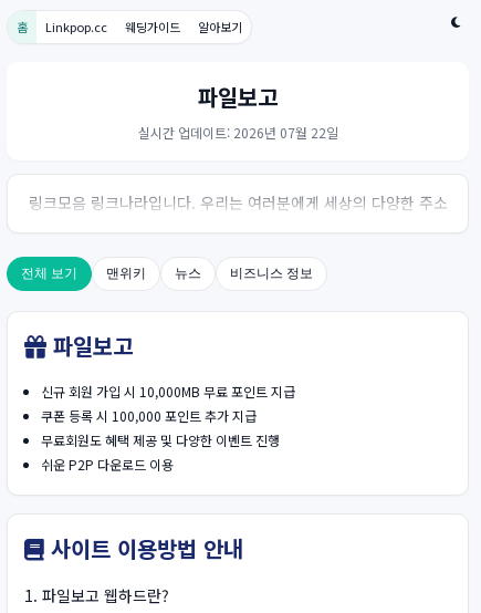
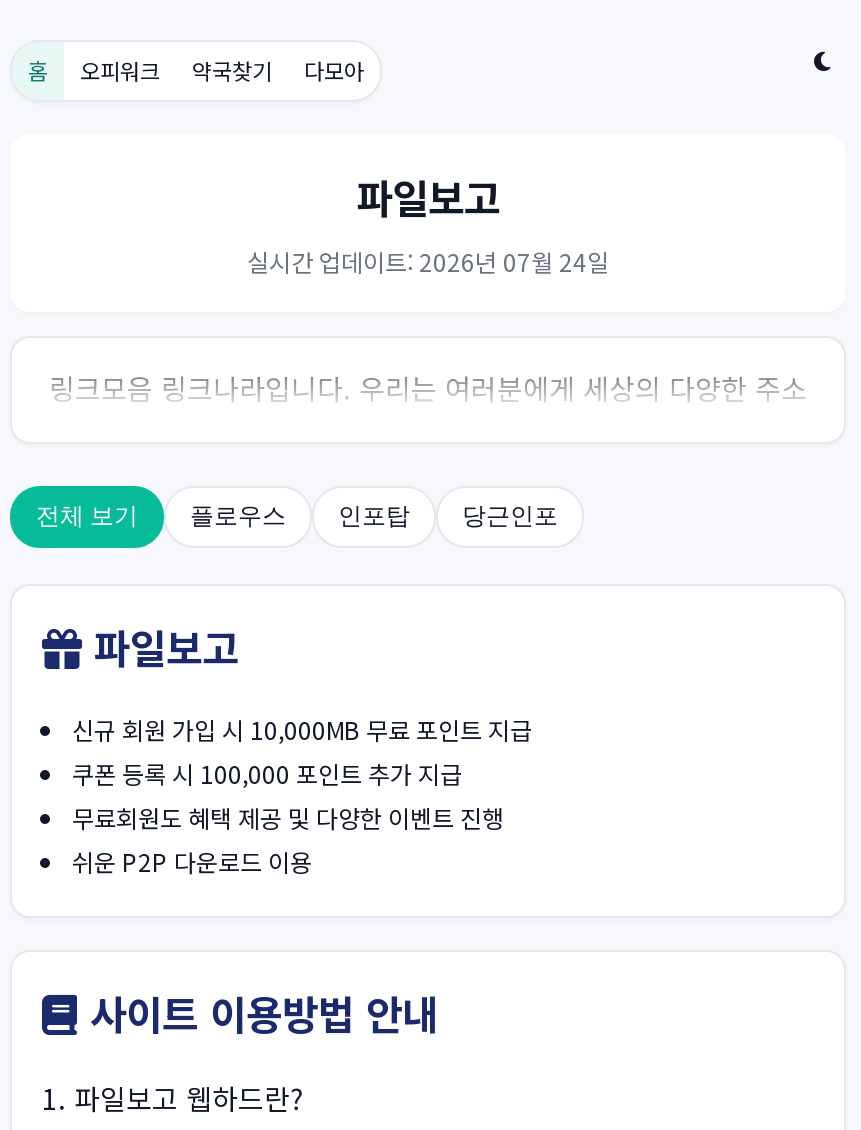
[45,18,242,35] Linkpop.cc | 웨딩가이드 | 알아보기 -> [80,54,364,86] 오피워크 | 약국찾기 | 다모아
[138,123,338,142] 실시간 업데이트: 2026년 07월 22일 -> [247,244,609,278] 실시간 업데이트: 2026년 07월 24일
[106,266,313,281] 맨위키 | 뉴스 | 비즈니스 정보 -> [190,502,558,530] 플로우스 | 인포탑 | 당근인포

